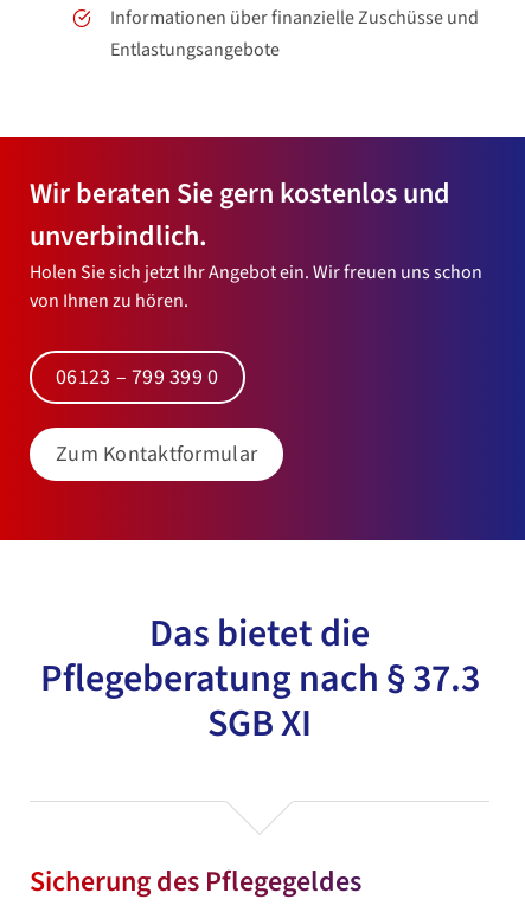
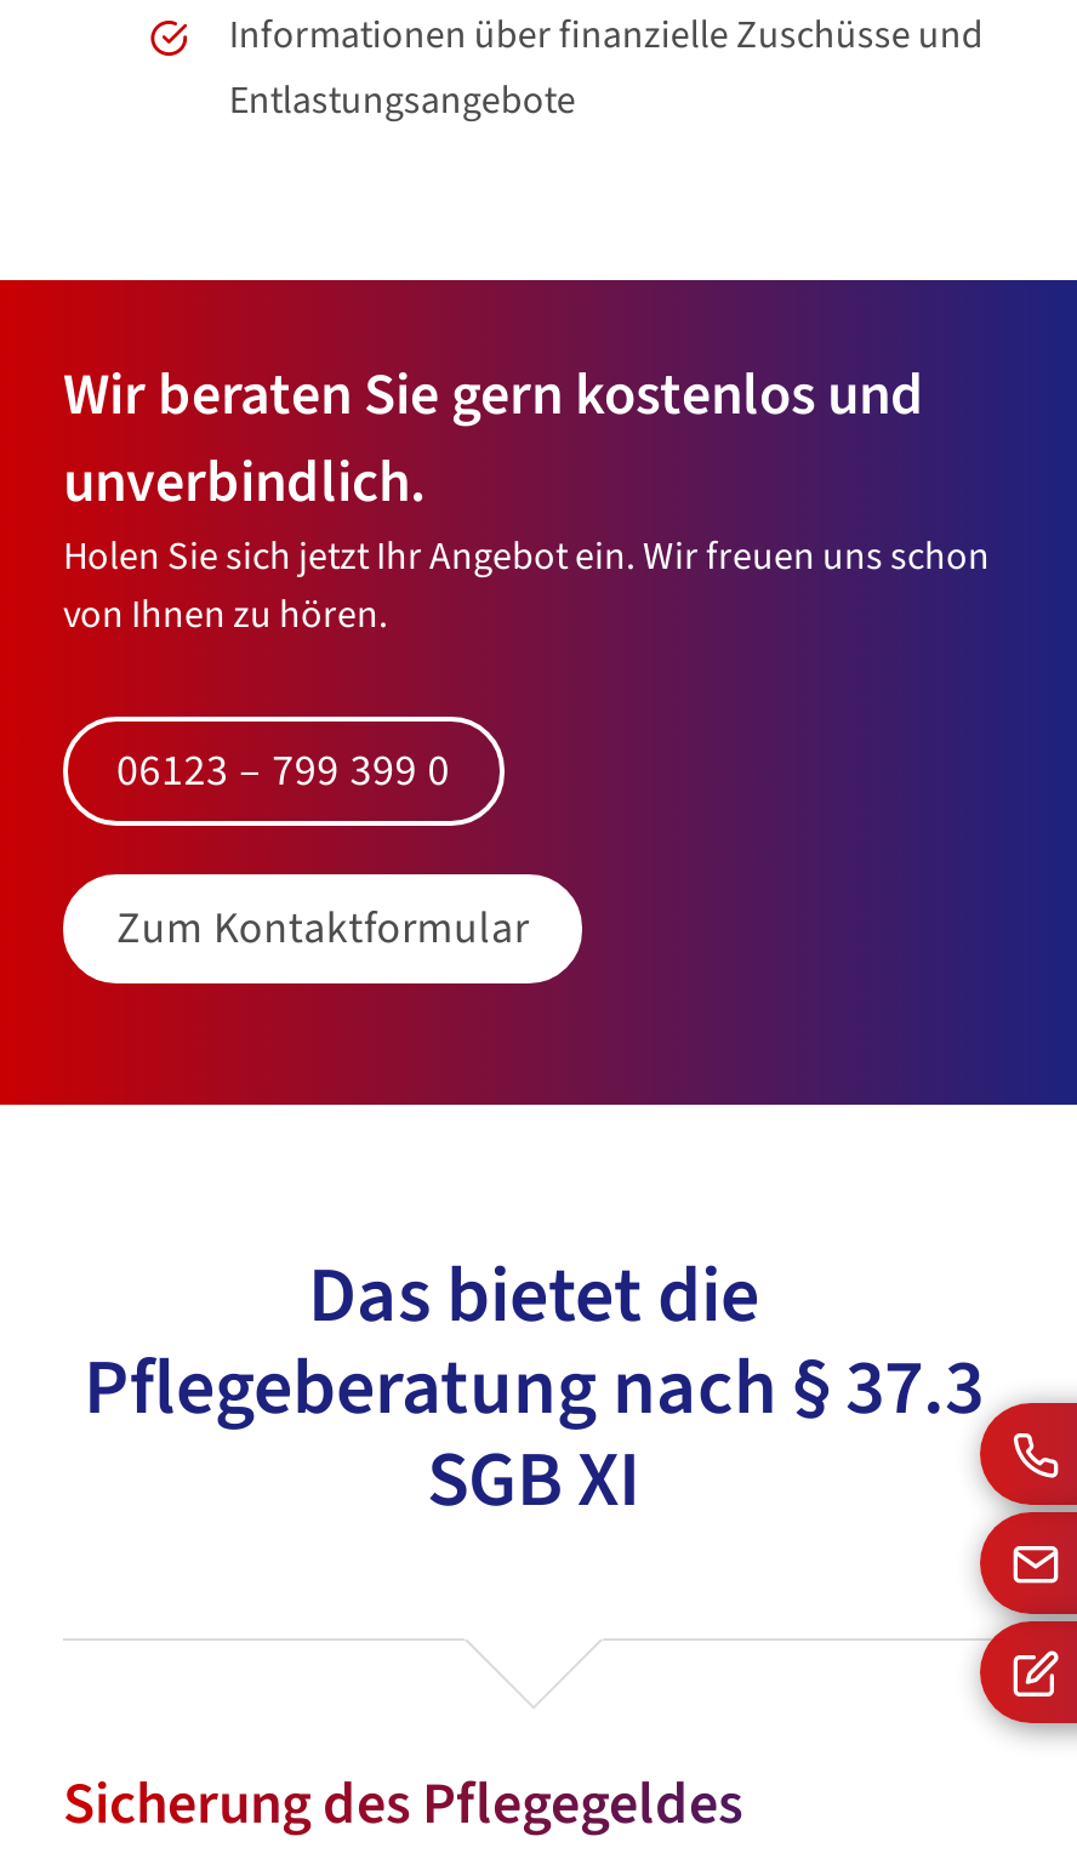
none -> [975,1397,1070,1737] [image]

